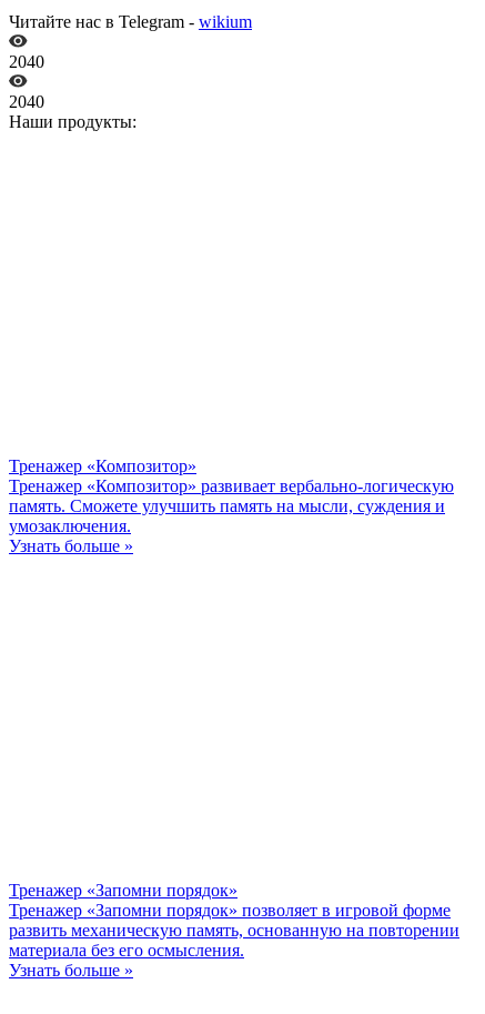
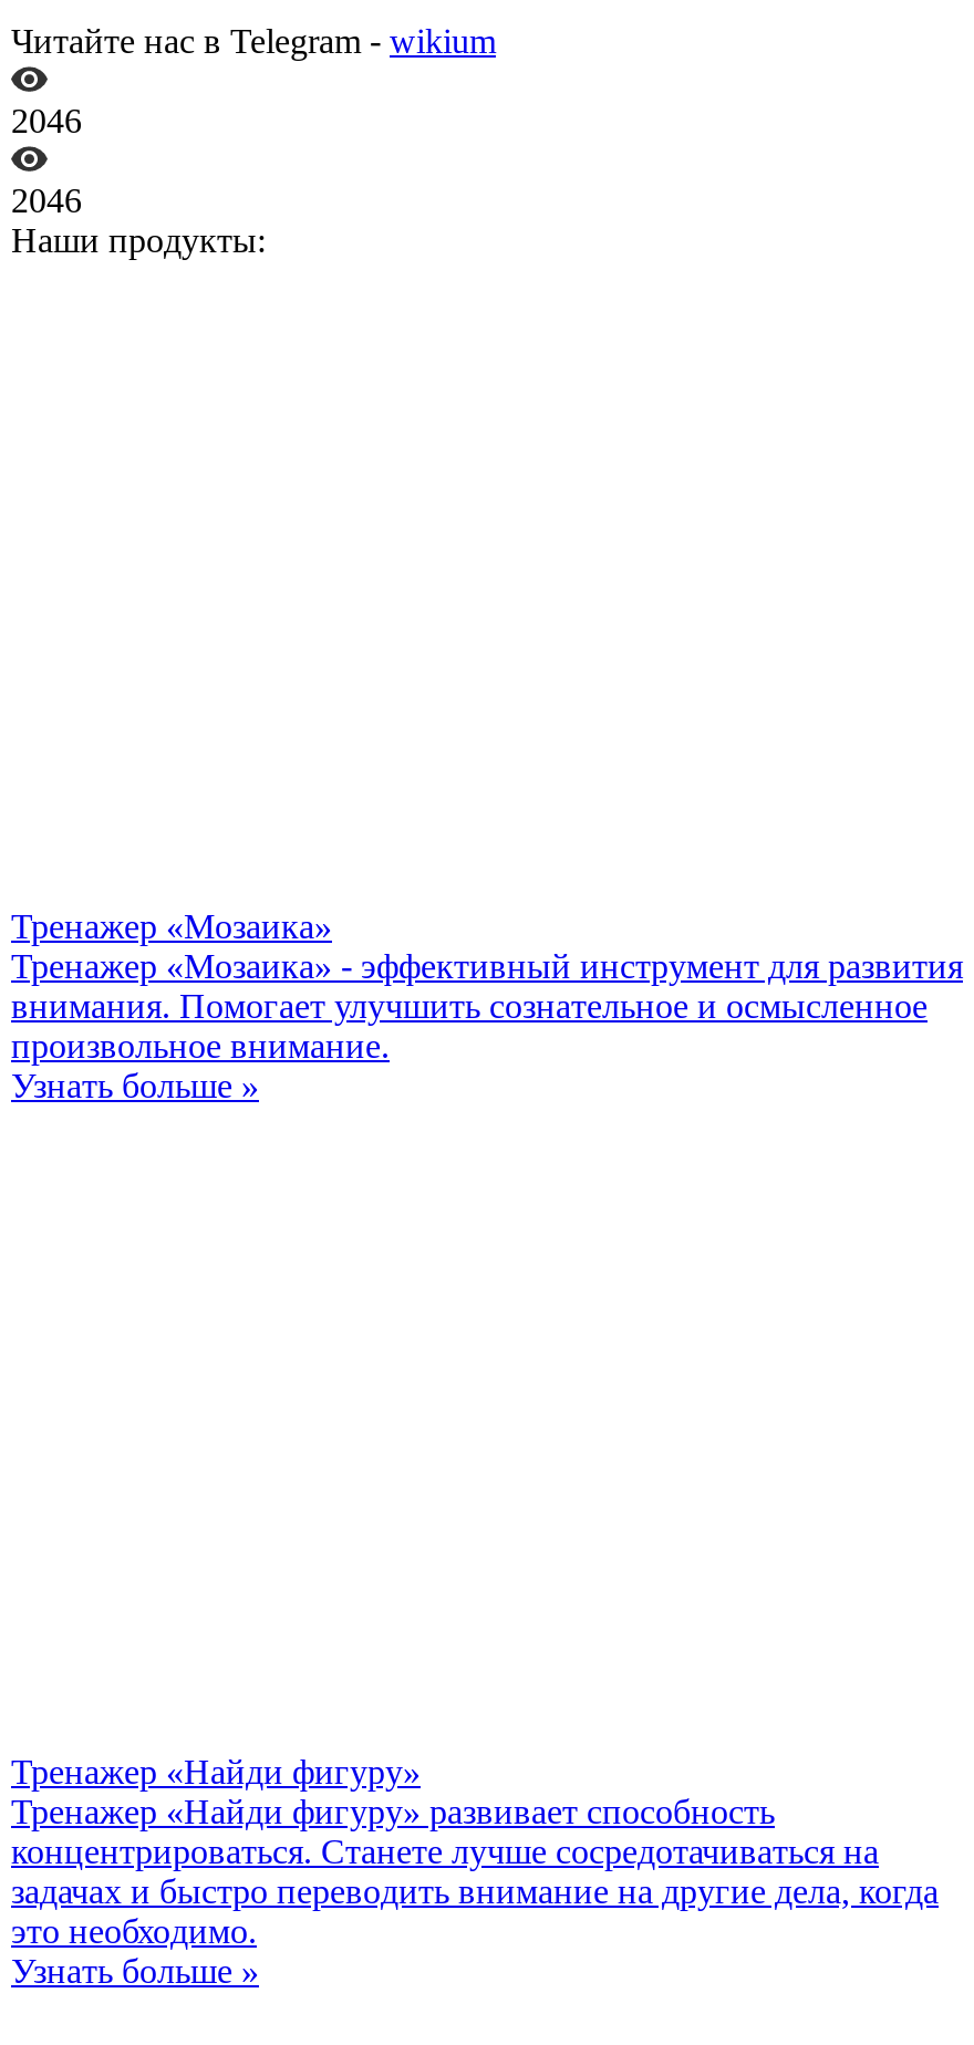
[9,53,44,72] 2040 -> [11,103,82,140] 2046
[9,93,44,112] 2040 -> [11,182,82,220] 2046
[9,457,454,536] Тренажер «Композитор» | Тренажер «Композитор» развивает вербально-логическую | память. Сможете улучшить память на мысли, суждения и | умозаключения. -> [11,908,963,1065] Тренажер «Мозаика» | Тренажер «Мозаика» - эффективный инструмент для развития | внимания. Помогает улучшить сознательное и осмысленное | произвольное внимание.
[9,881,459,960] Тренажер «Запомни порядок» | Тренажер «Запомни порядок» позволяет в игровой форме | развить механическую память, основанную на повторении | материала без его осмысления. -> [11,1754,939,1951] Тренажер «Найди фигуру» | Тренажер «Найди фигуру» развивает способность | концентрироваться. Станете лучше сосредотачиваться на | задачах и быстро переводить внимание на другие дела, когда | это необходимо.

